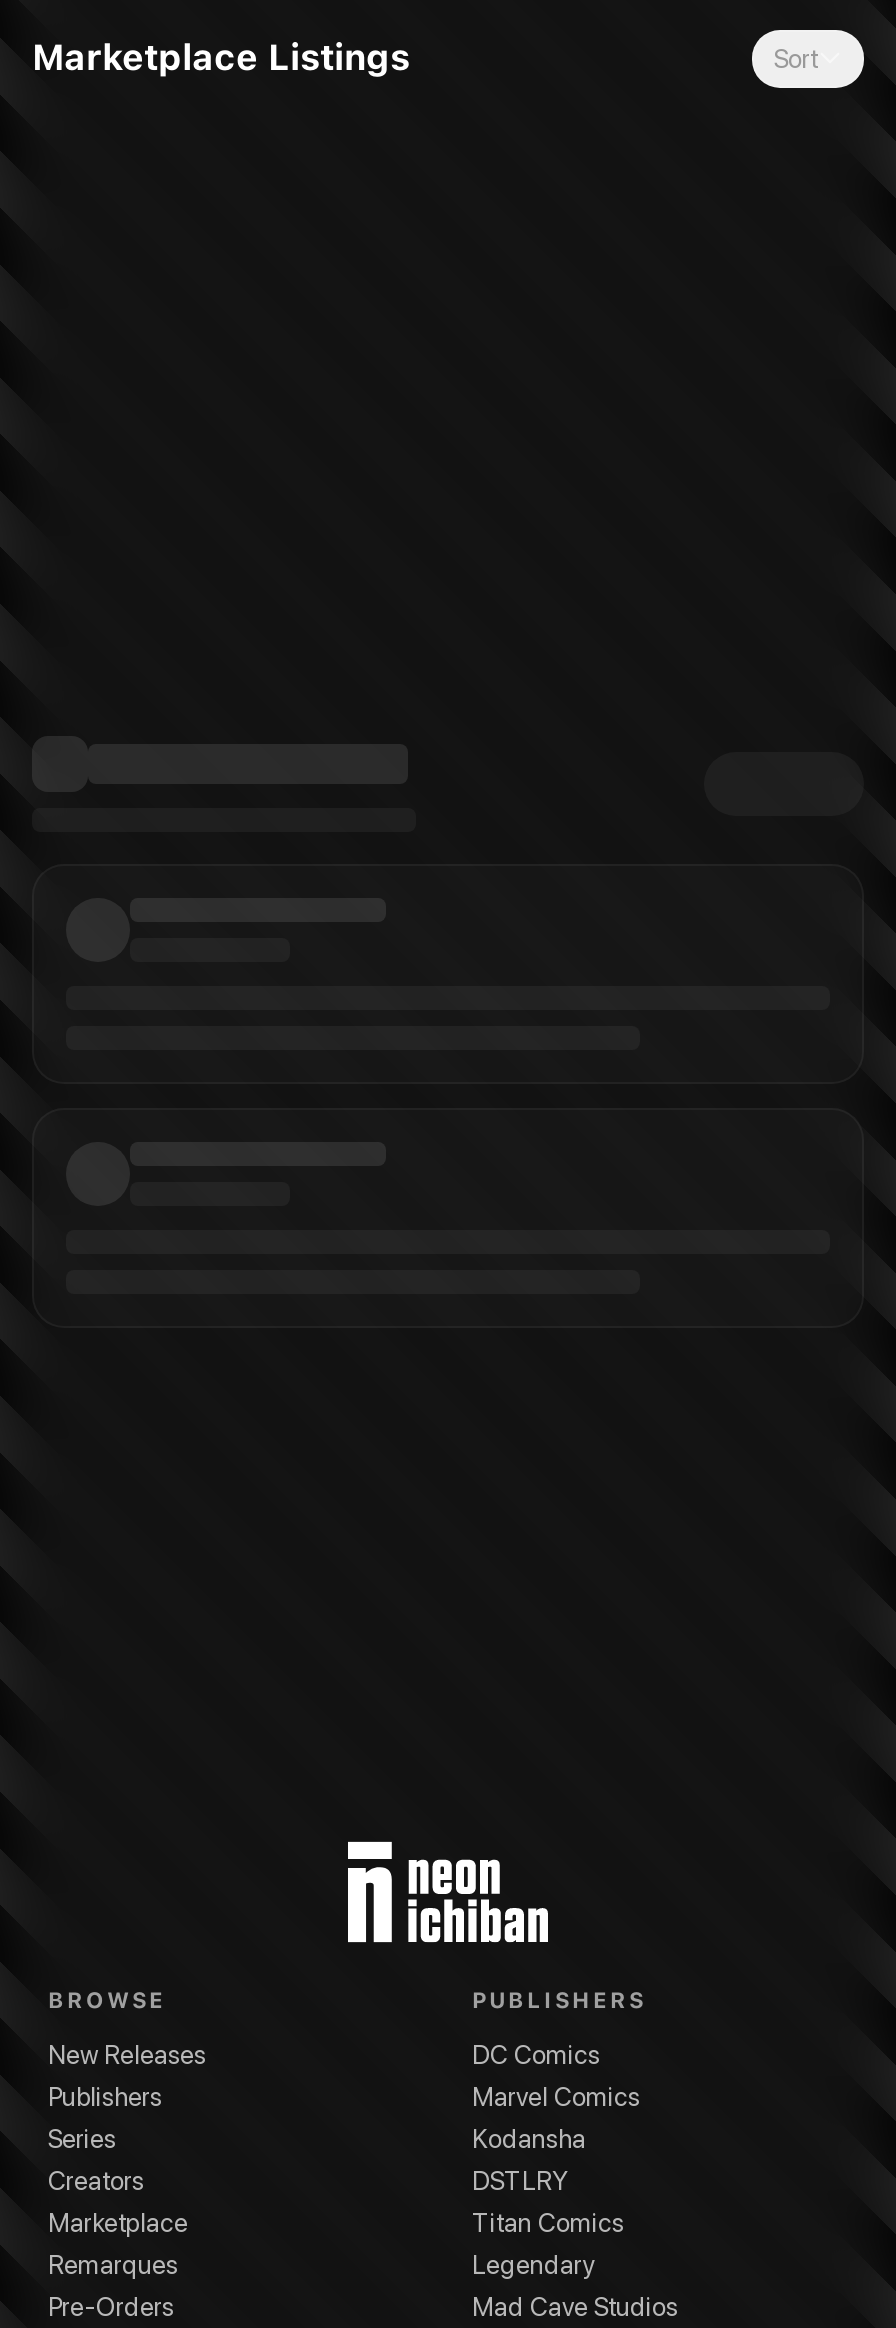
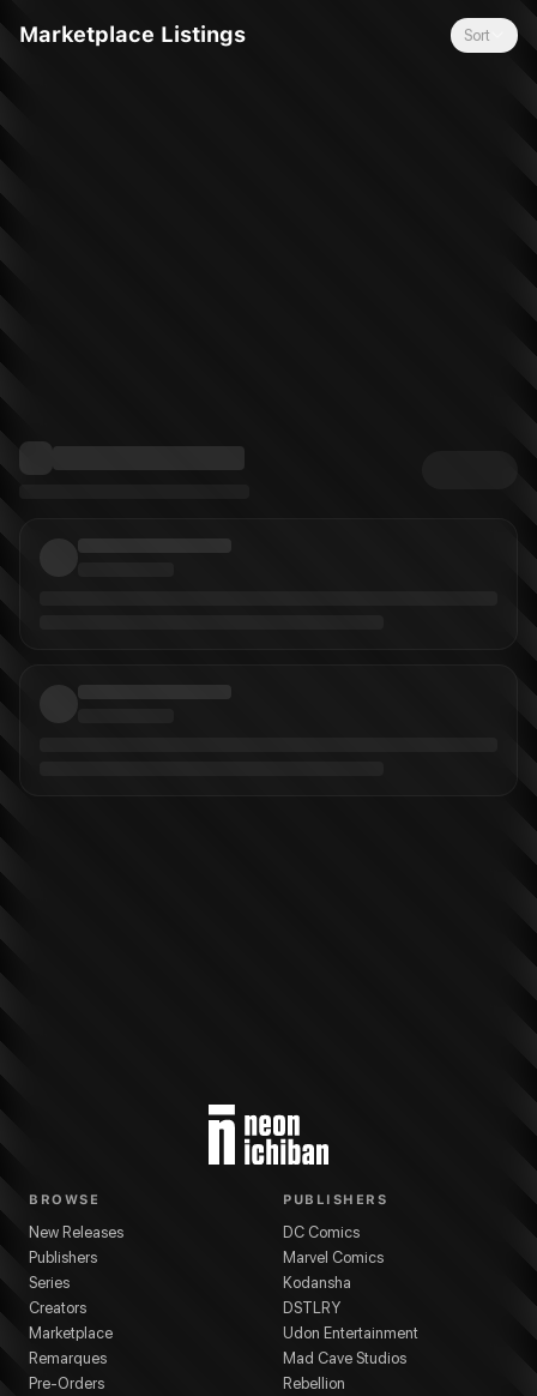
[472,2208,624,2280] Titan Comics | Legendary -> [283,1324,418,1342] Udon Entertainment
moved [472,2292,678,2322] -> [283,1349,406,1367]: Mad Cave Studios
none -> [283,1374,345,1392] Rebellion

